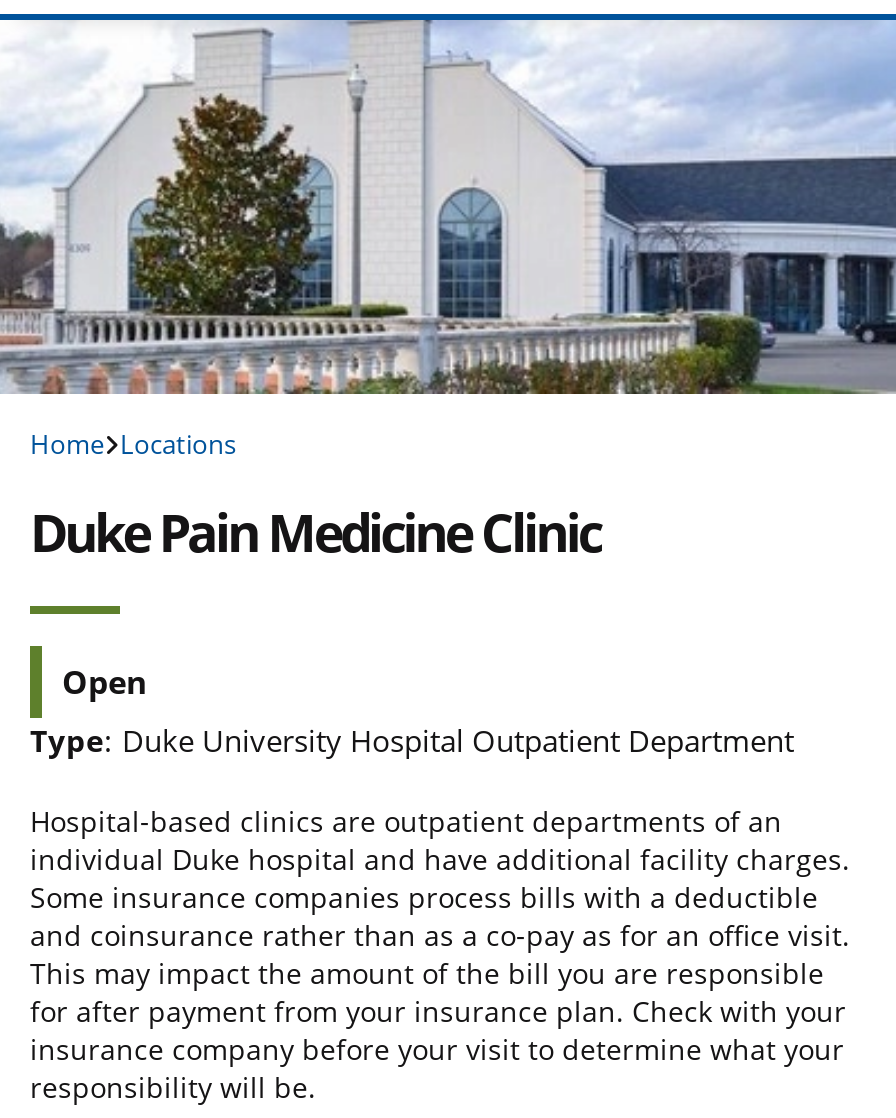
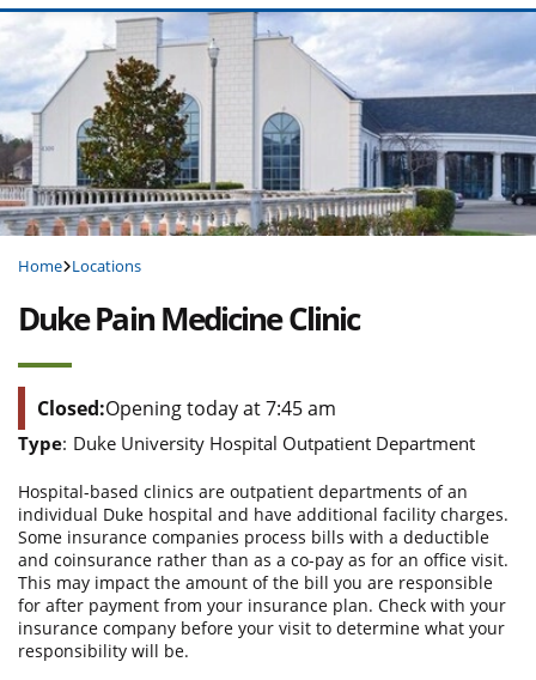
[62,659,148,703] Open -> [37,395,336,421] Closed:Opening today at 7:45 am

